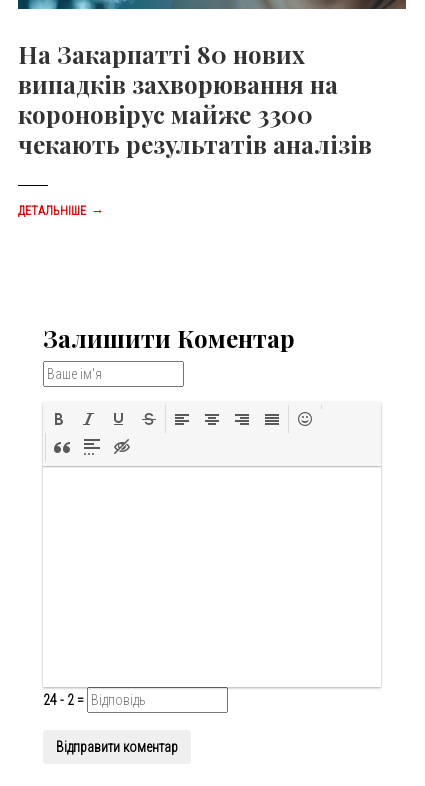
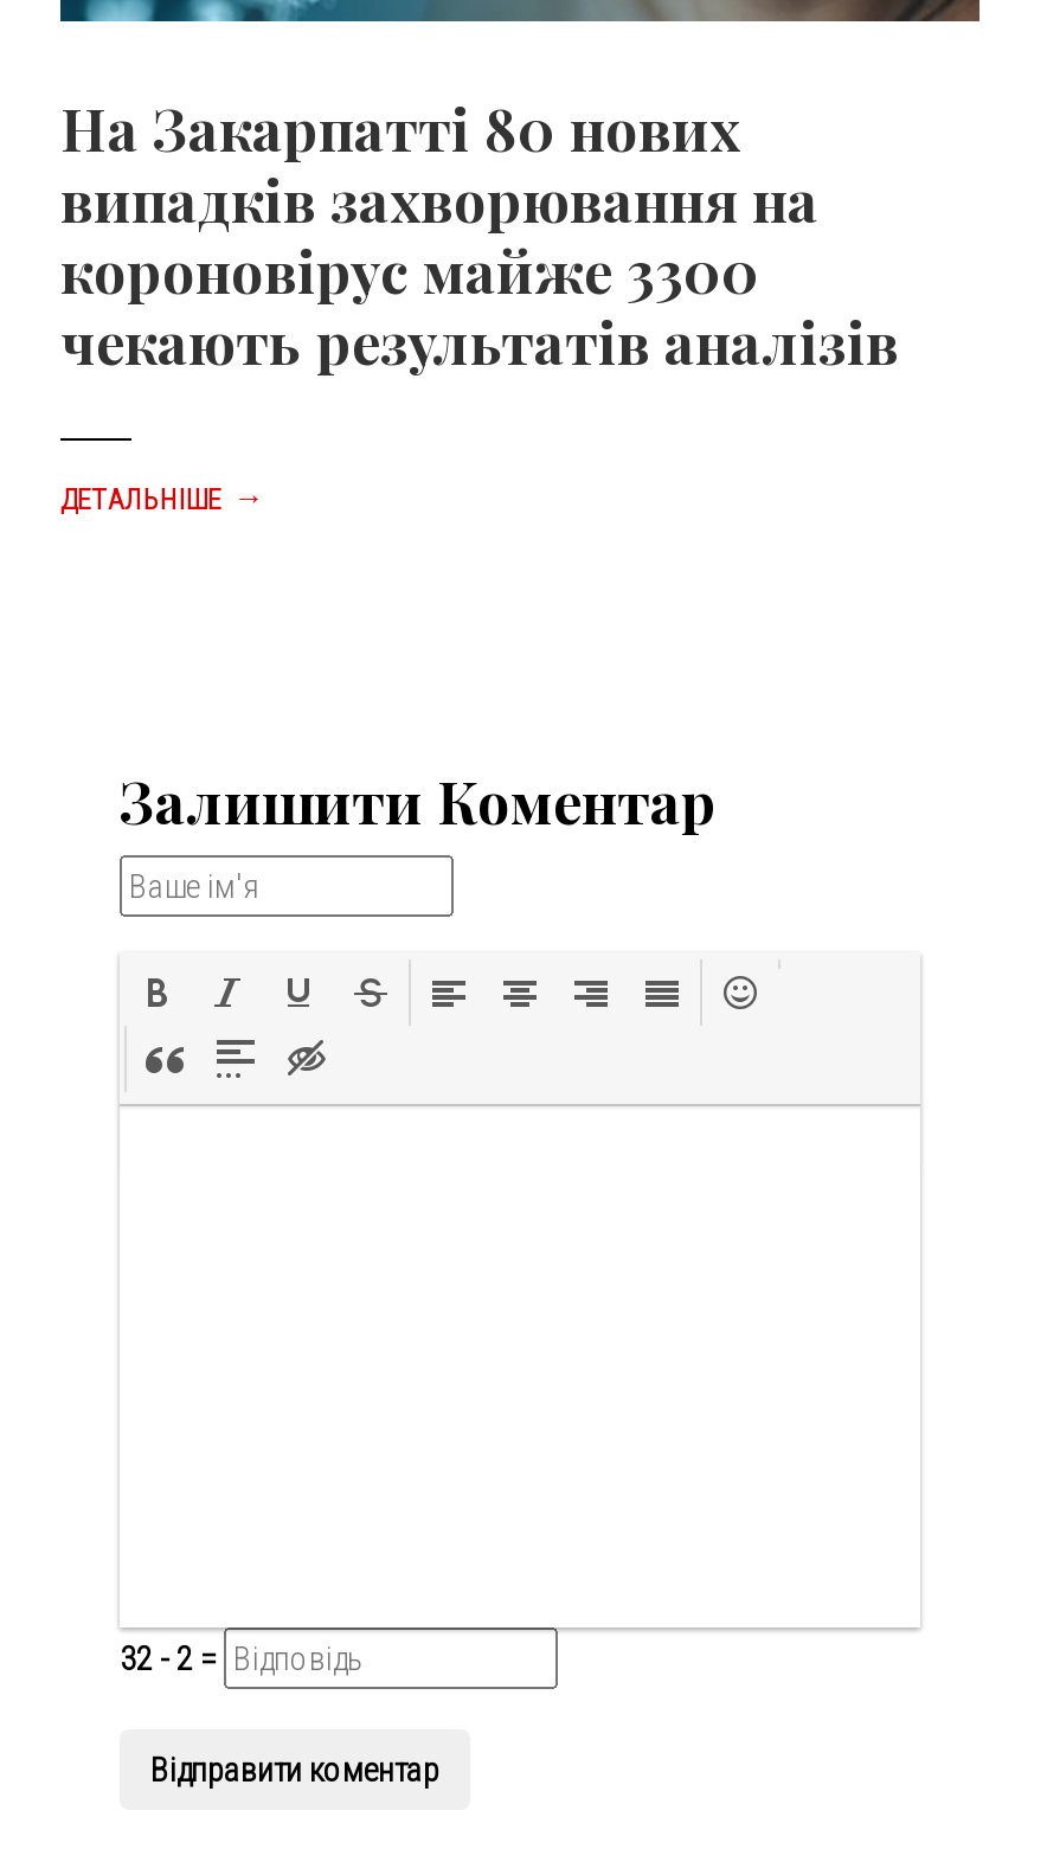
[43,692,84,708] 24 - 2 = -> [120,1639,217,1677] 32 - 2 =

